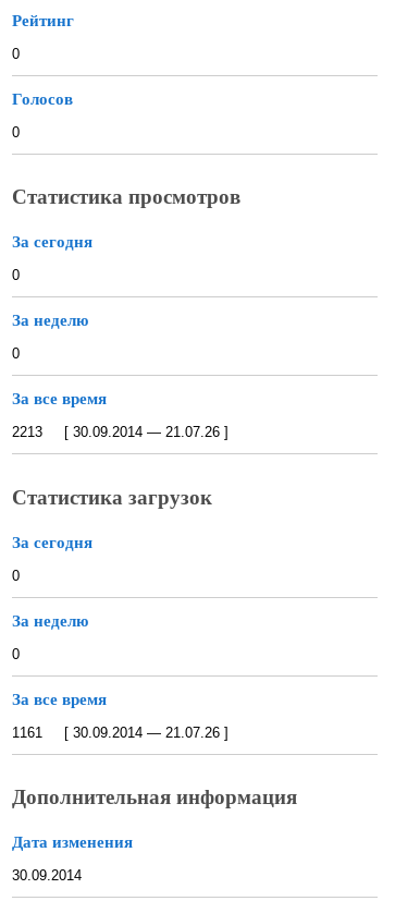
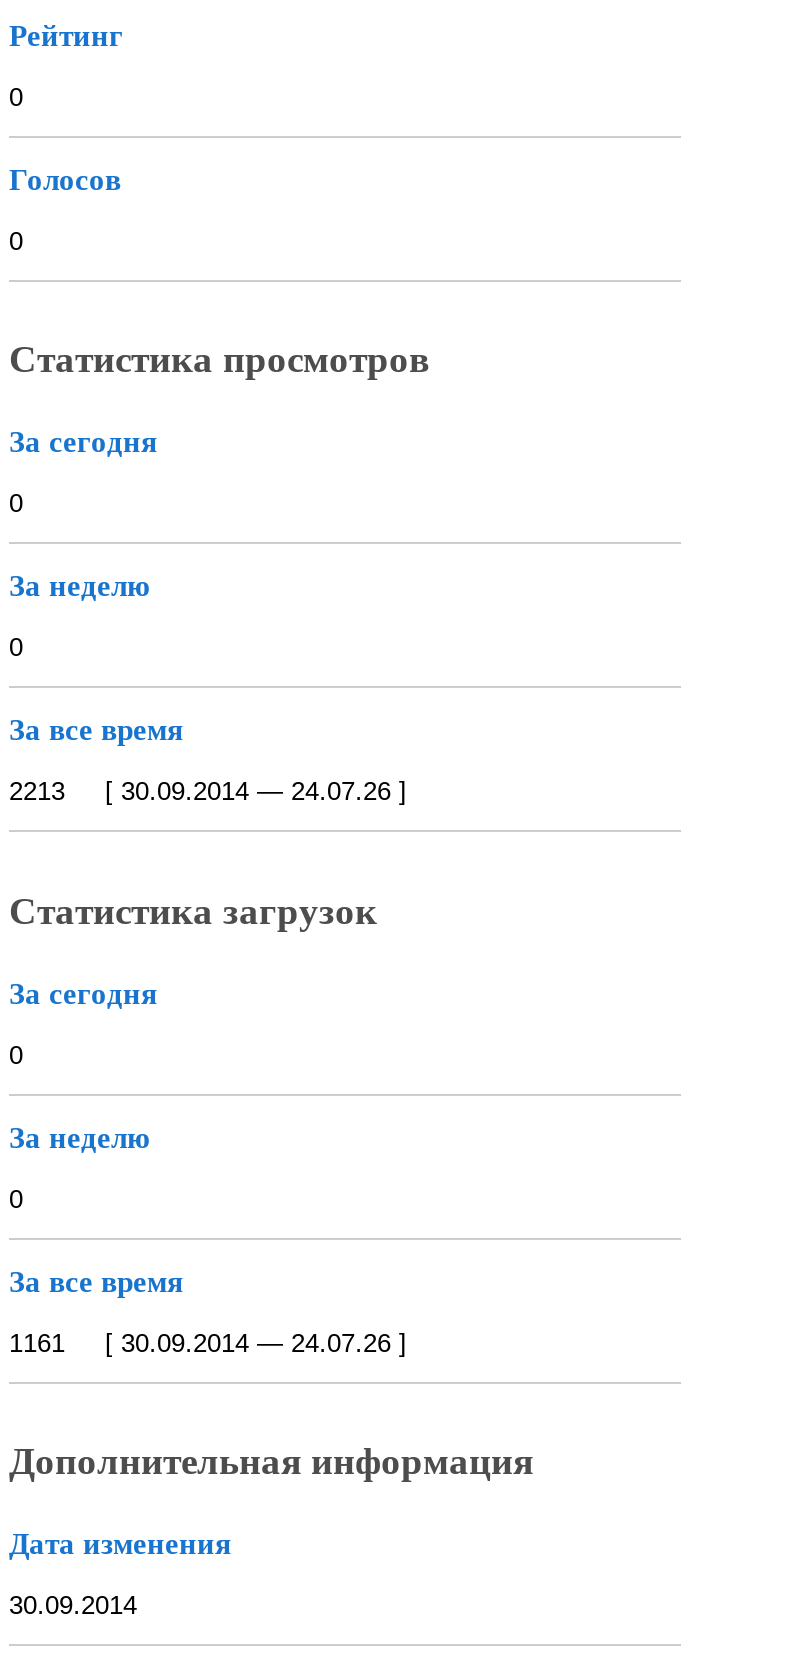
[12,424,228,440] 2213 [ 30.09.2014 — 21.07.26 ] -> [9,776,407,806] 2213 [ 30.09.2014 — 24.07.26 ]
[12,724,228,741] 1161 [ 30.09.2014 — 21.07.26 ] -> [9,1327,407,1357] 1161 [ 30.09.2014 — 24.07.26 ]

